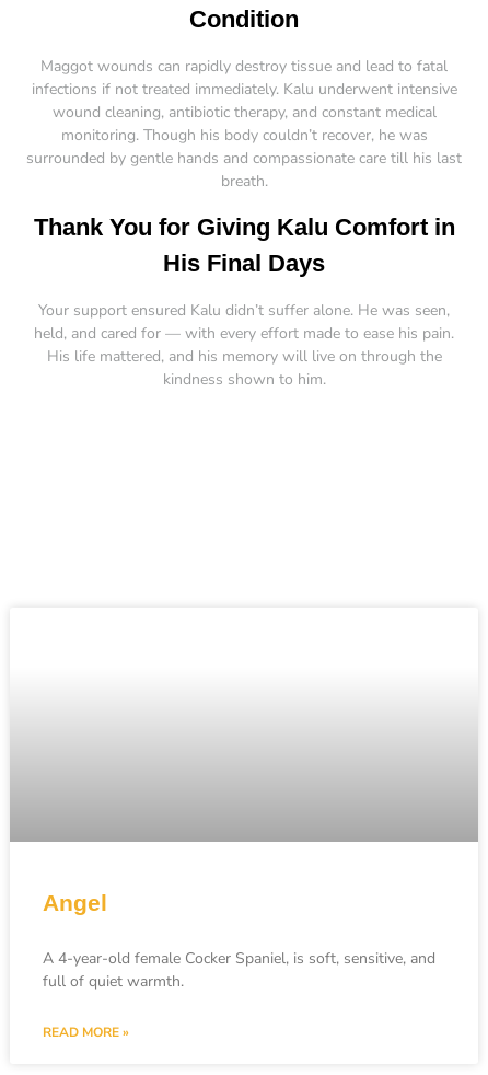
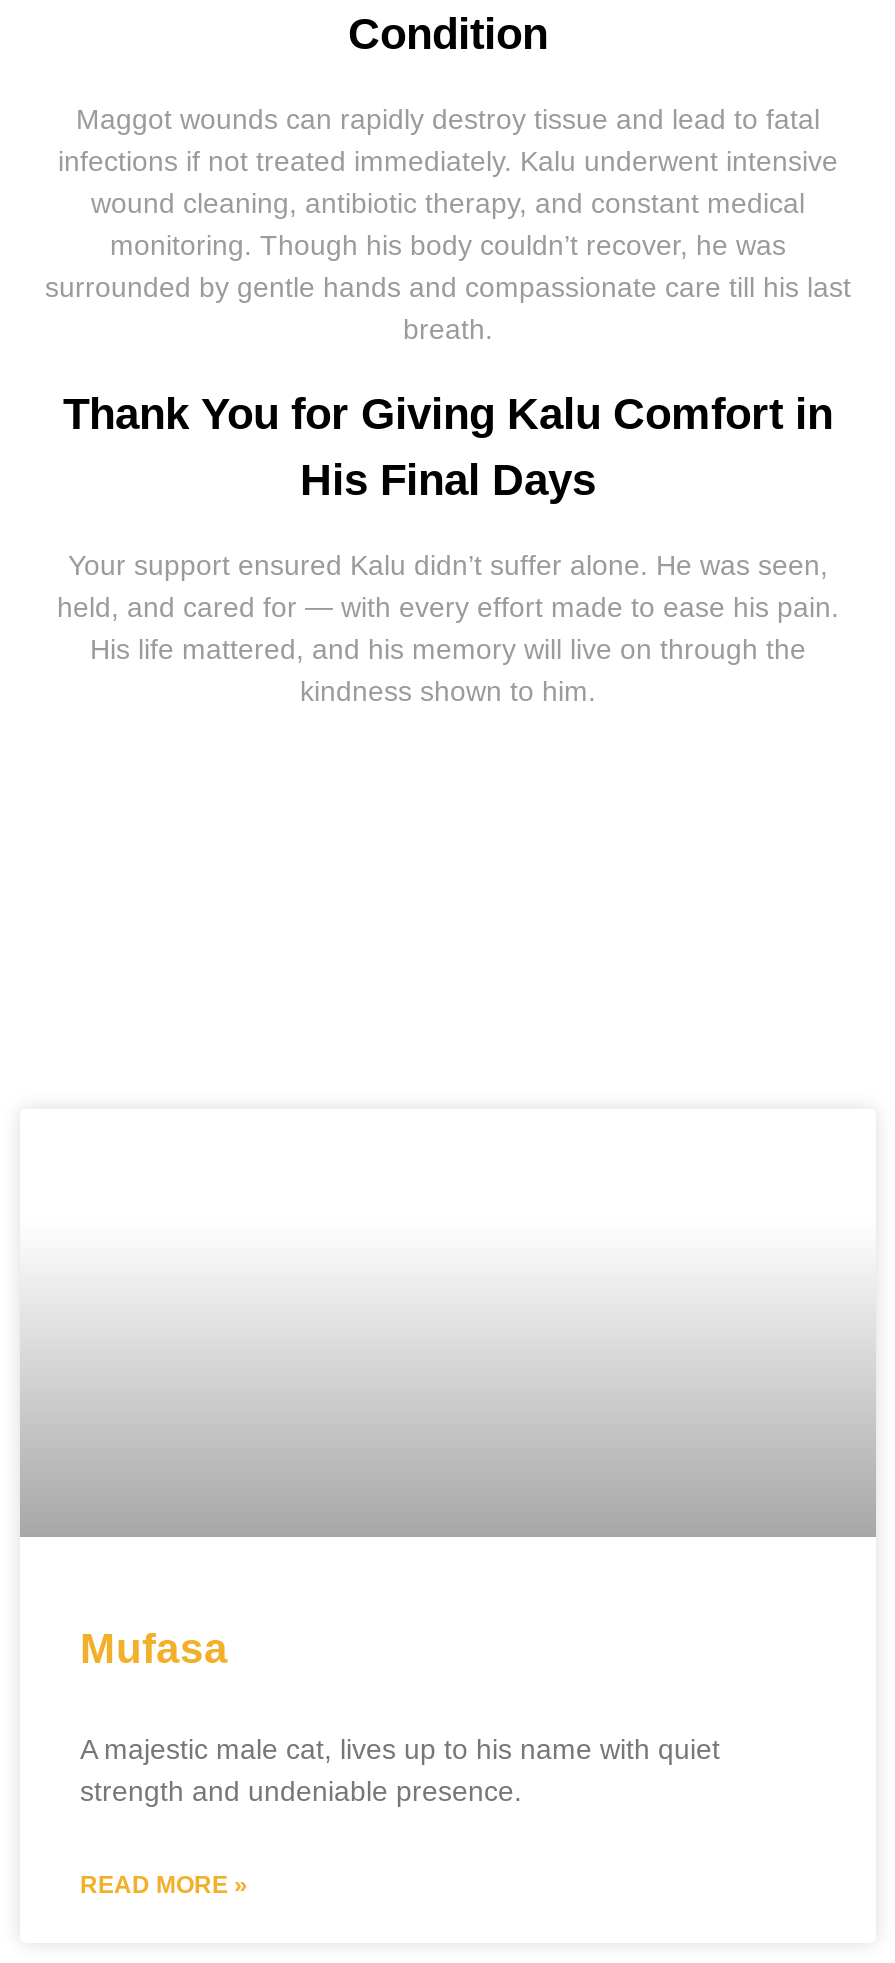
[43,890,107,915] Angel -> [80,1625,228,1671] Mufasa
[43,948,435,992] A 4-year-old female Cocker Spaniel, is soft, sensitive, and | full of quiet warmth. -> [80,1733,720,1807] A majestic male cat, lives up to his name with quiet | strength and undeniable presence.

